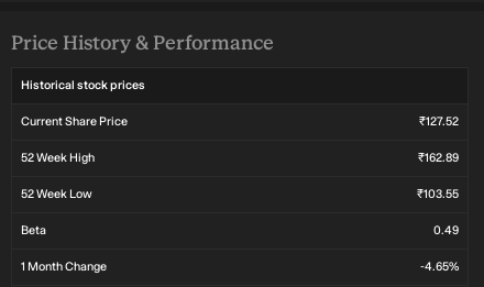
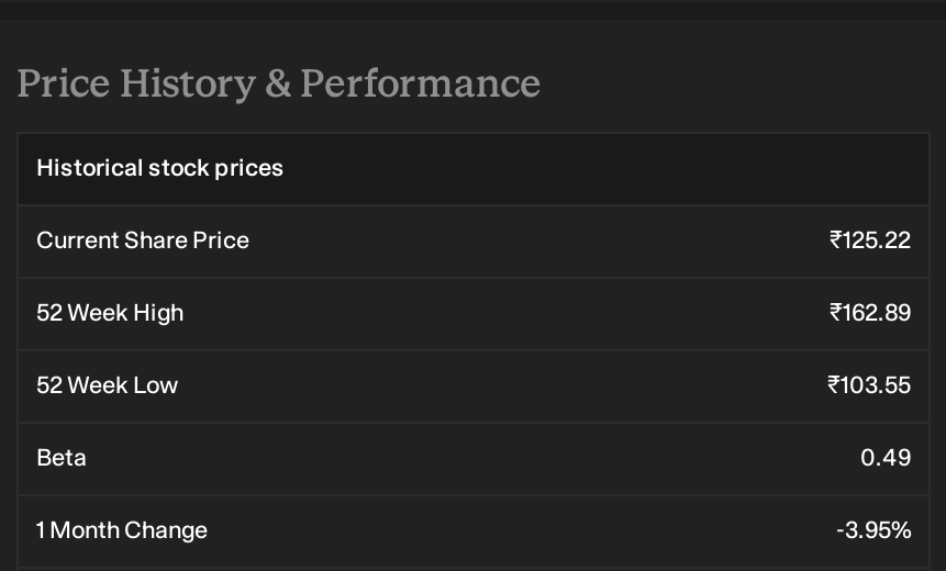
[419,115,459,129] ₹127.52 -> [830,227,911,255] ₹125.22
[420,260,459,274] -4.65% -> [836,517,911,545] -3.95%

